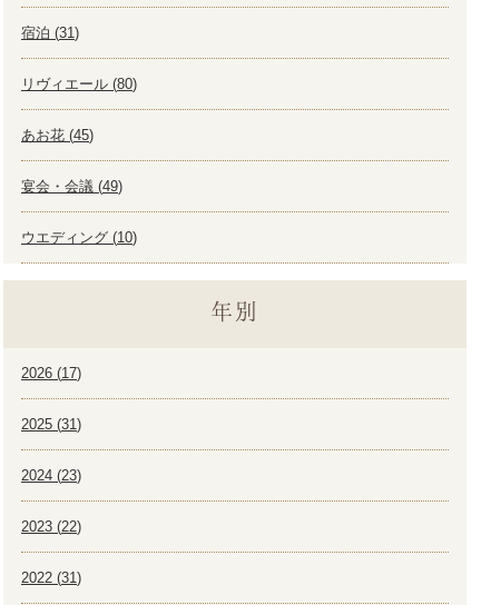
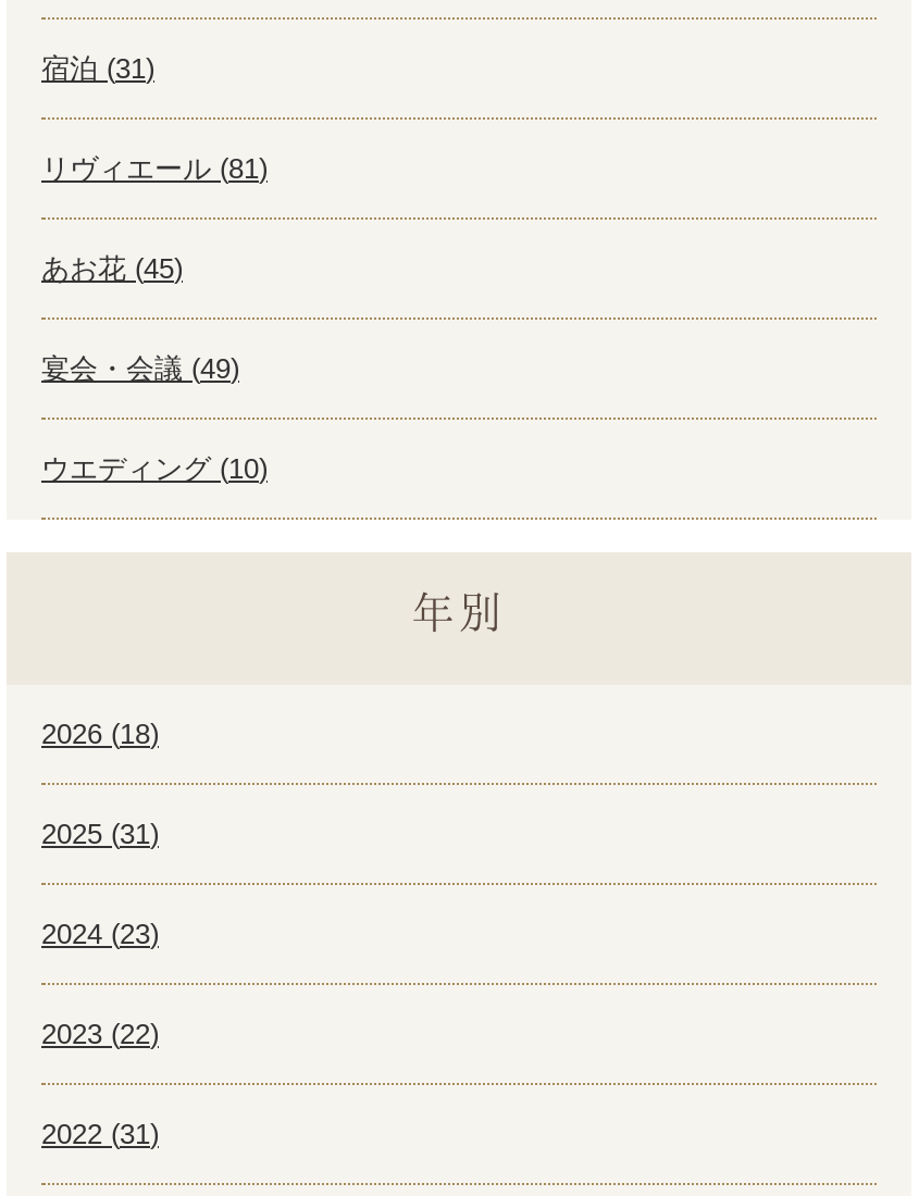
[21,76,137,93] リヴィエール (80) -> [41,153,268,185] リヴィエール (81)
[21,365,81,381] 2026 (17) -> [41,717,159,750] 2026 (18)

